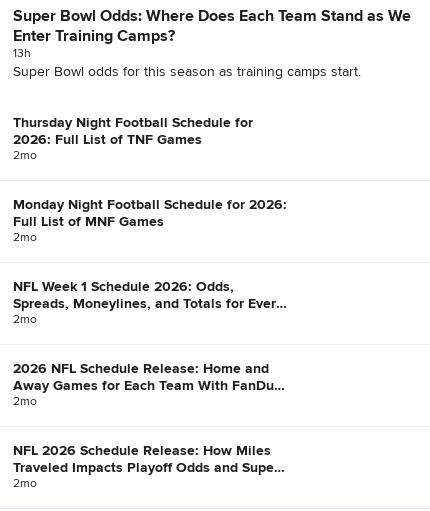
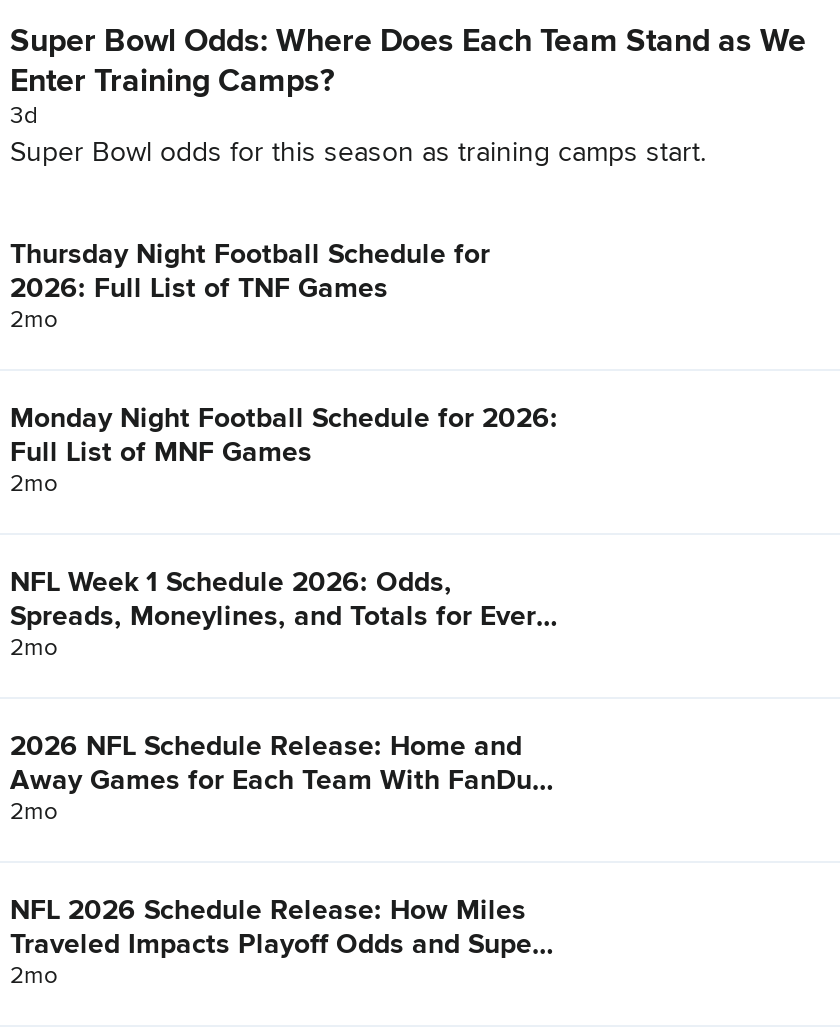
[13,48,31,60] 13h -> [10,106,38,130] 3d

